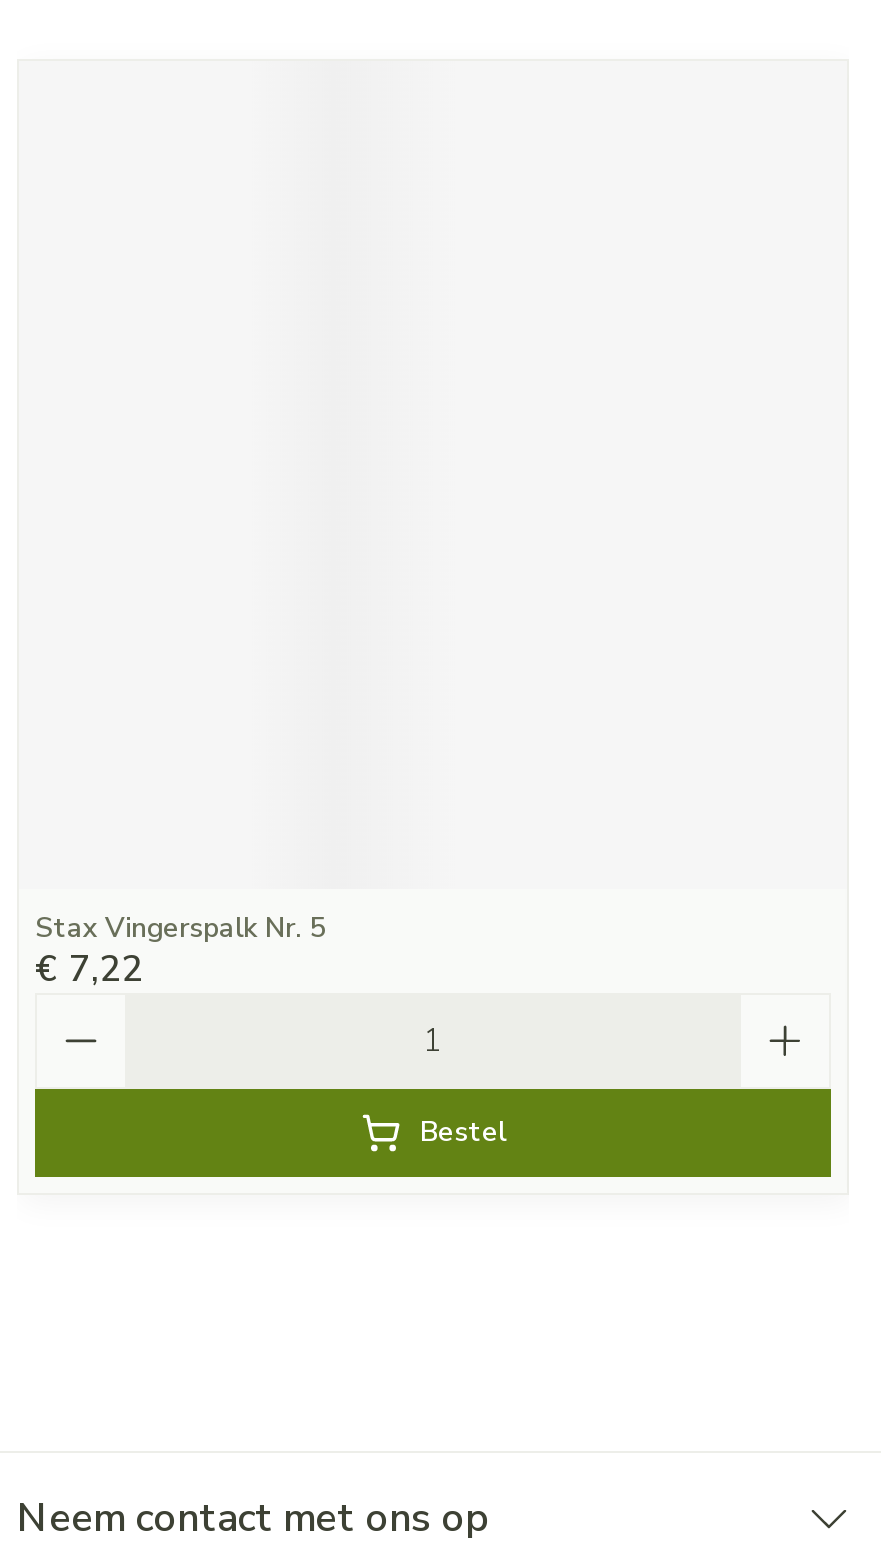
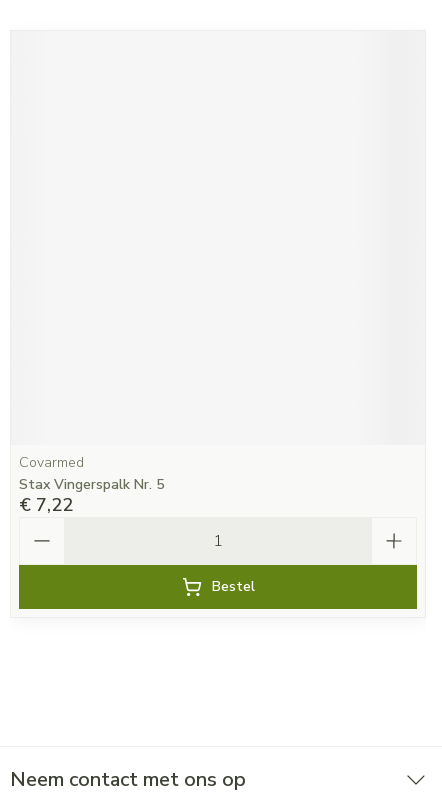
none -> [19,453,84,472] Covarmed

